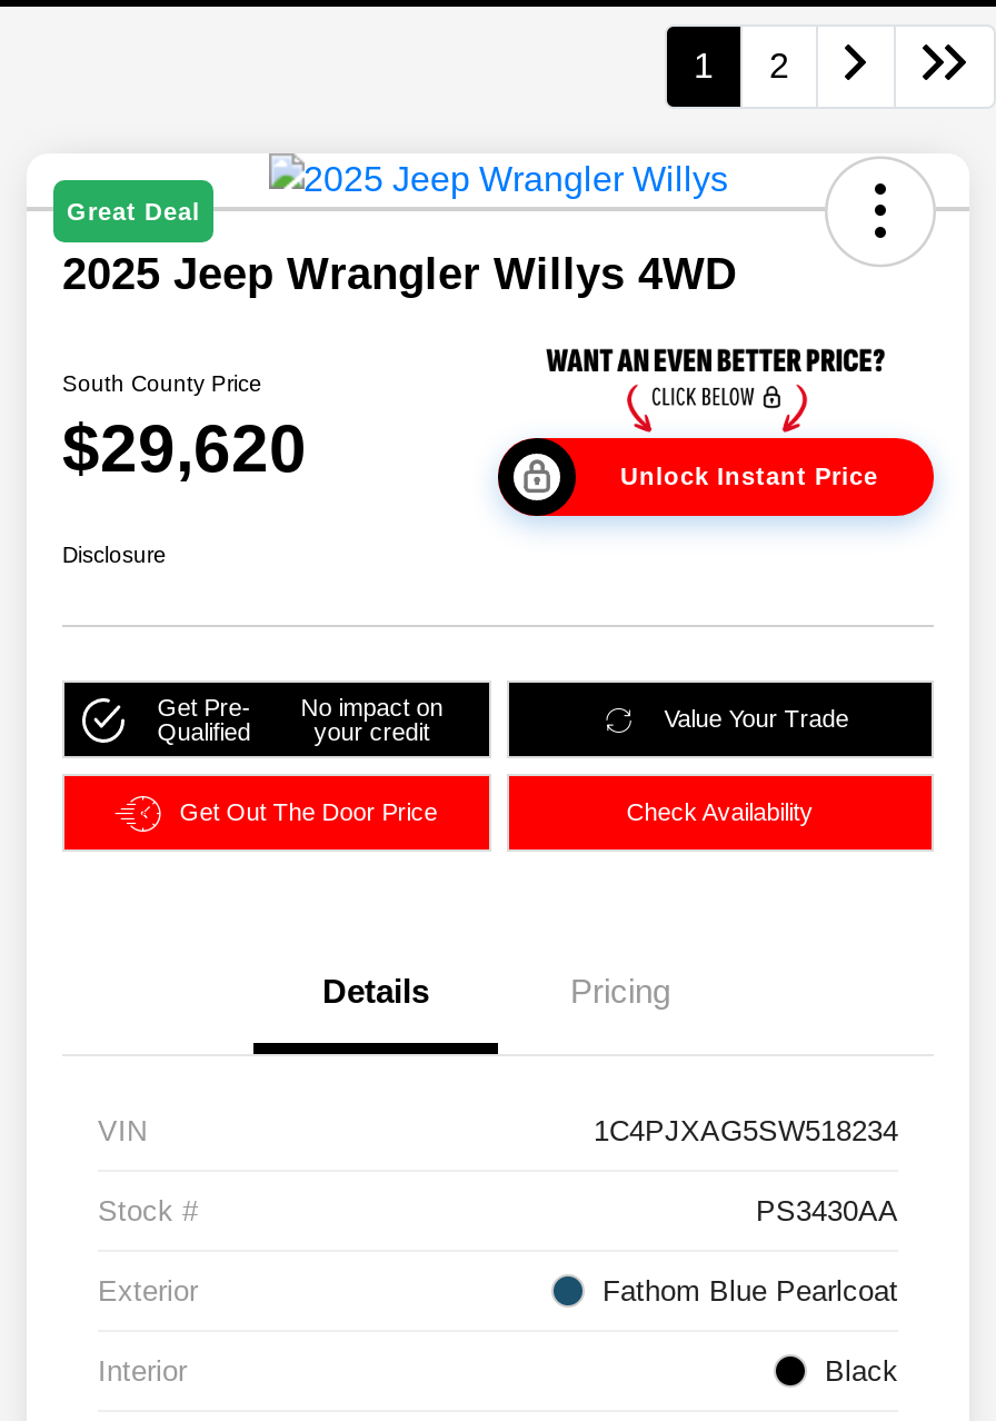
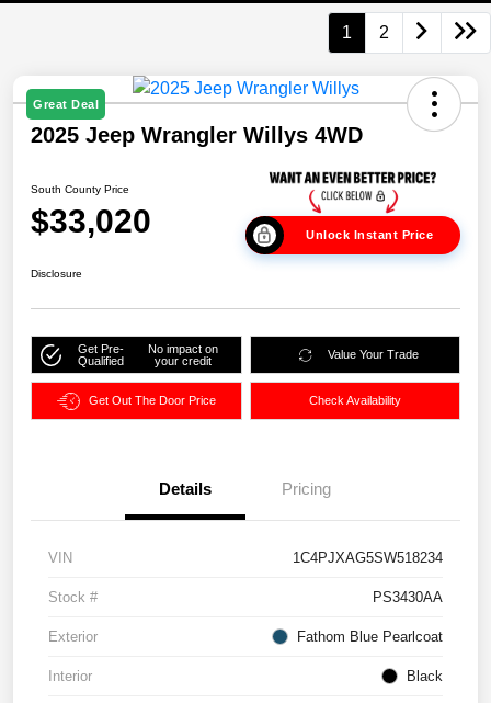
[62,411,307,484] $29,620 -> [31,203,151,239] $33,020

